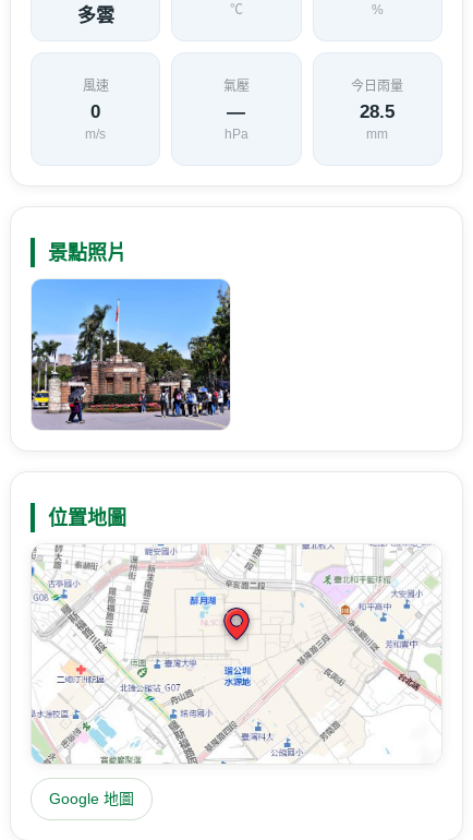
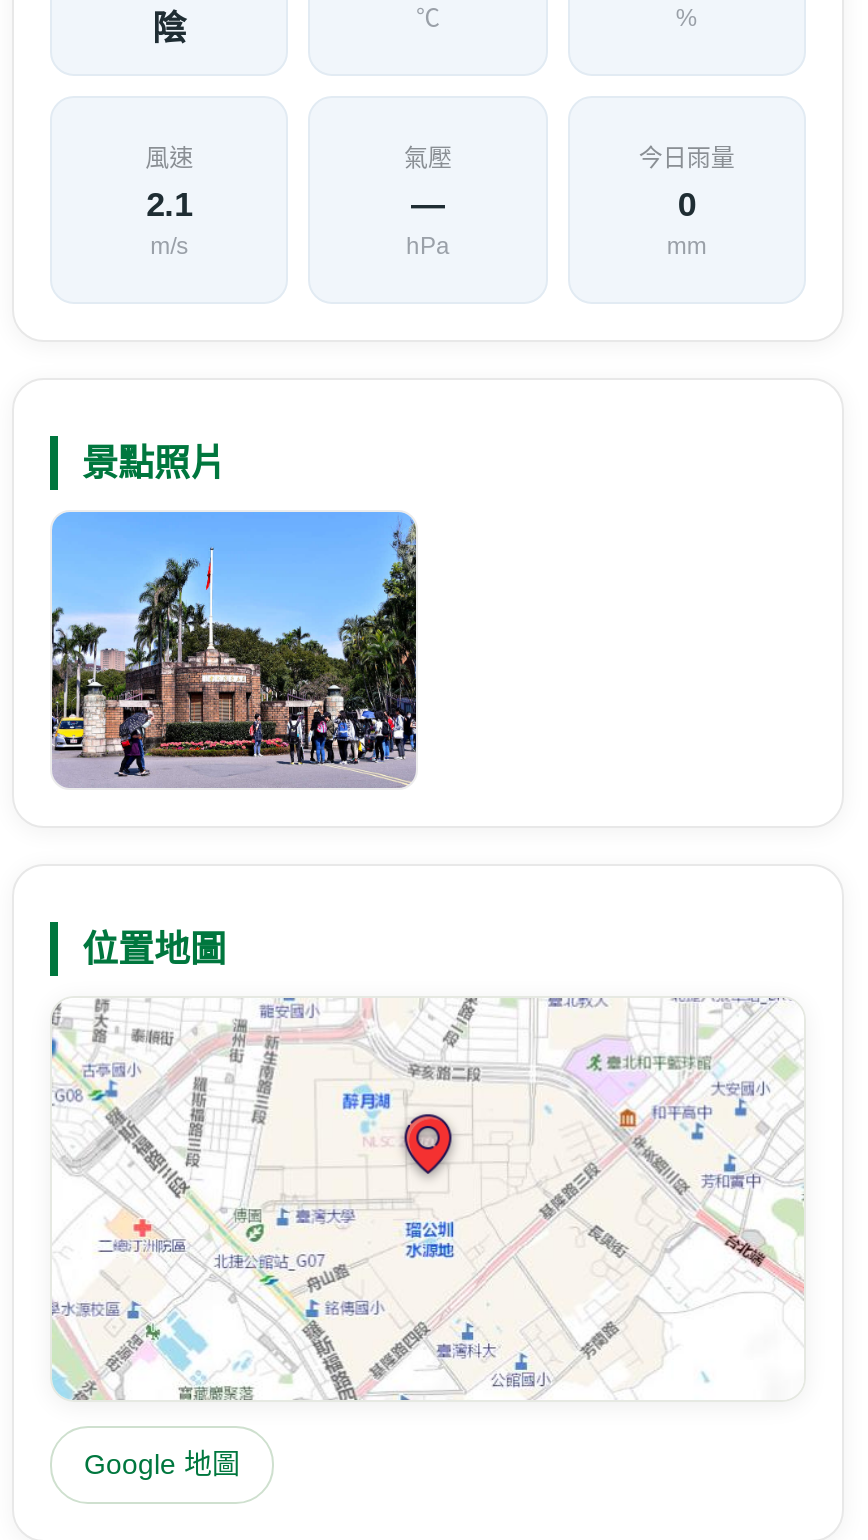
[77,6,114,26] 多雲 -> [152,10,186,48] 陰
[91,102,100,122] 0 -> [146,186,192,224] 2.1
[360,102,395,122] 28.5 -> [678,186,696,224] 0

